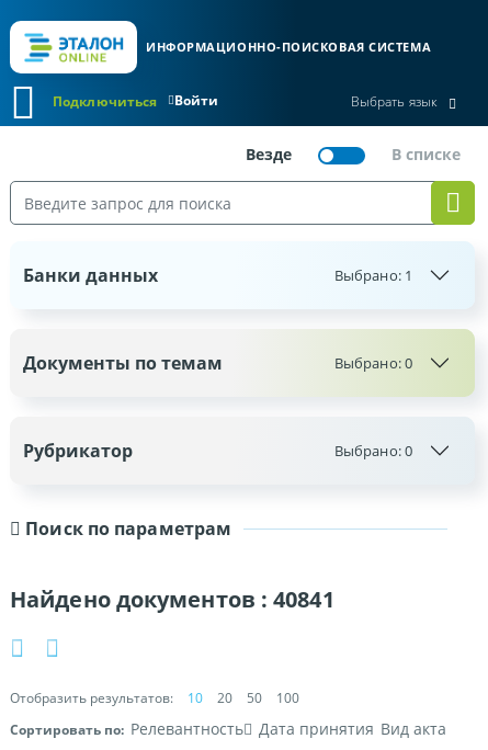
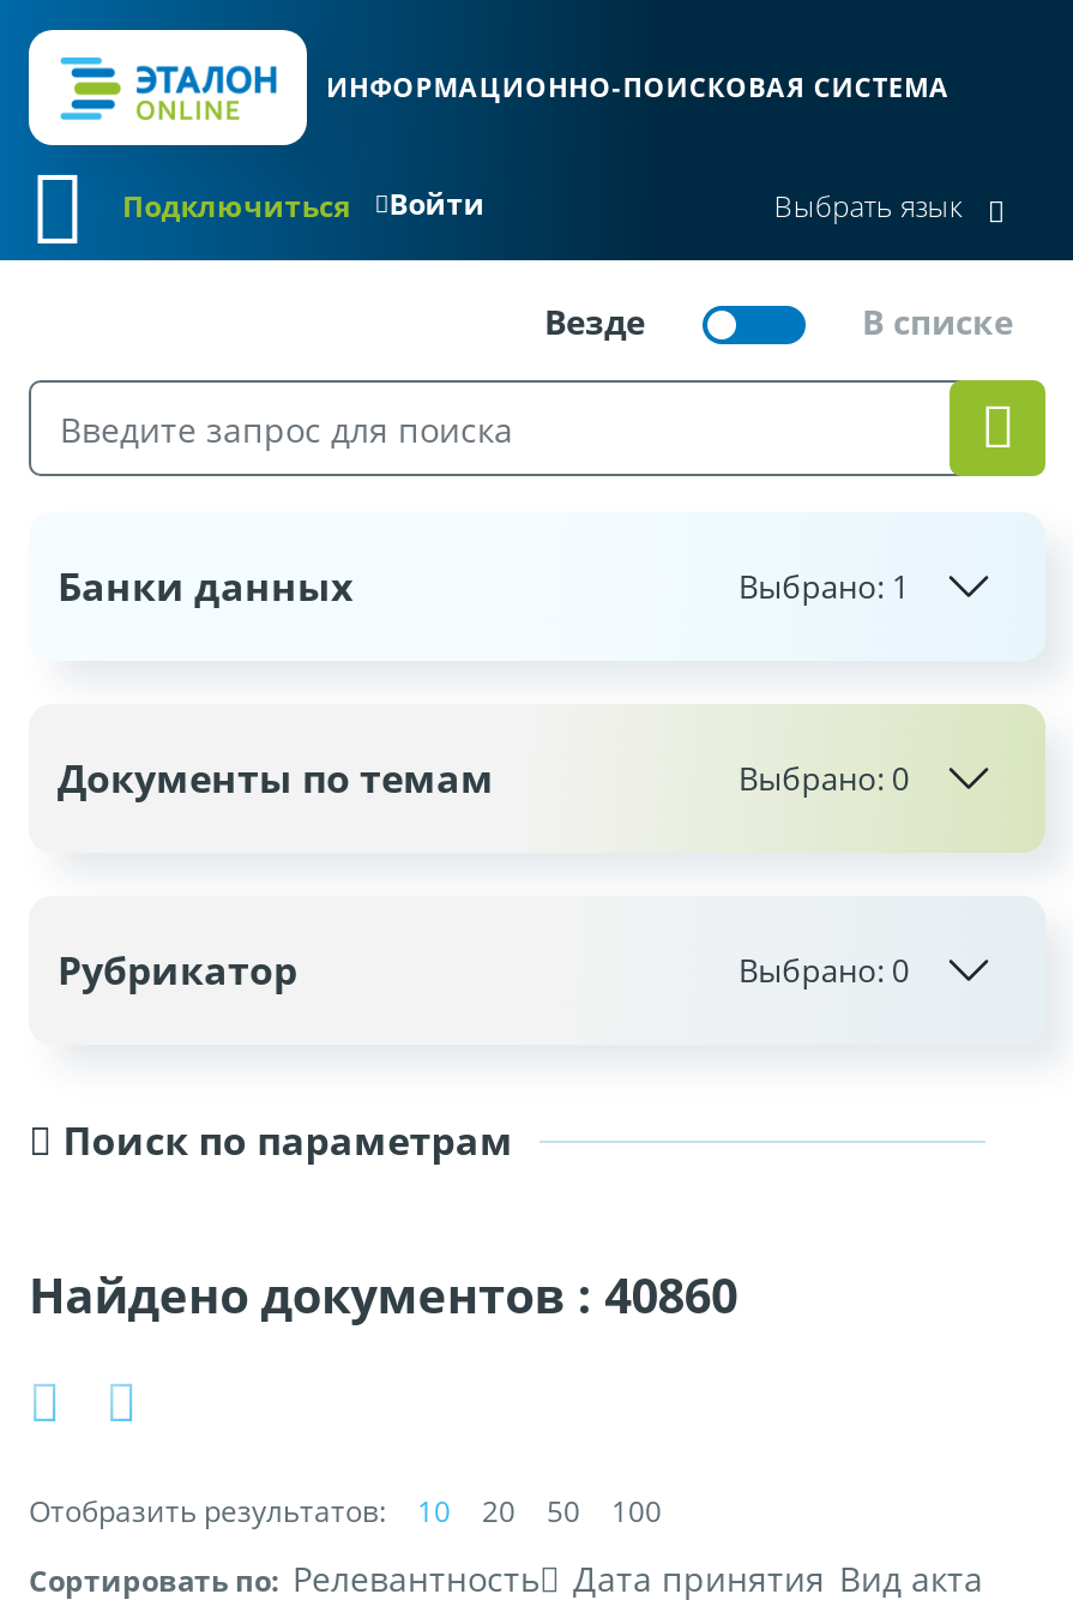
[10,584,334,614] Найдено документов : 40841 -> [29,1263,738,1328] Найдено документов : 40860

